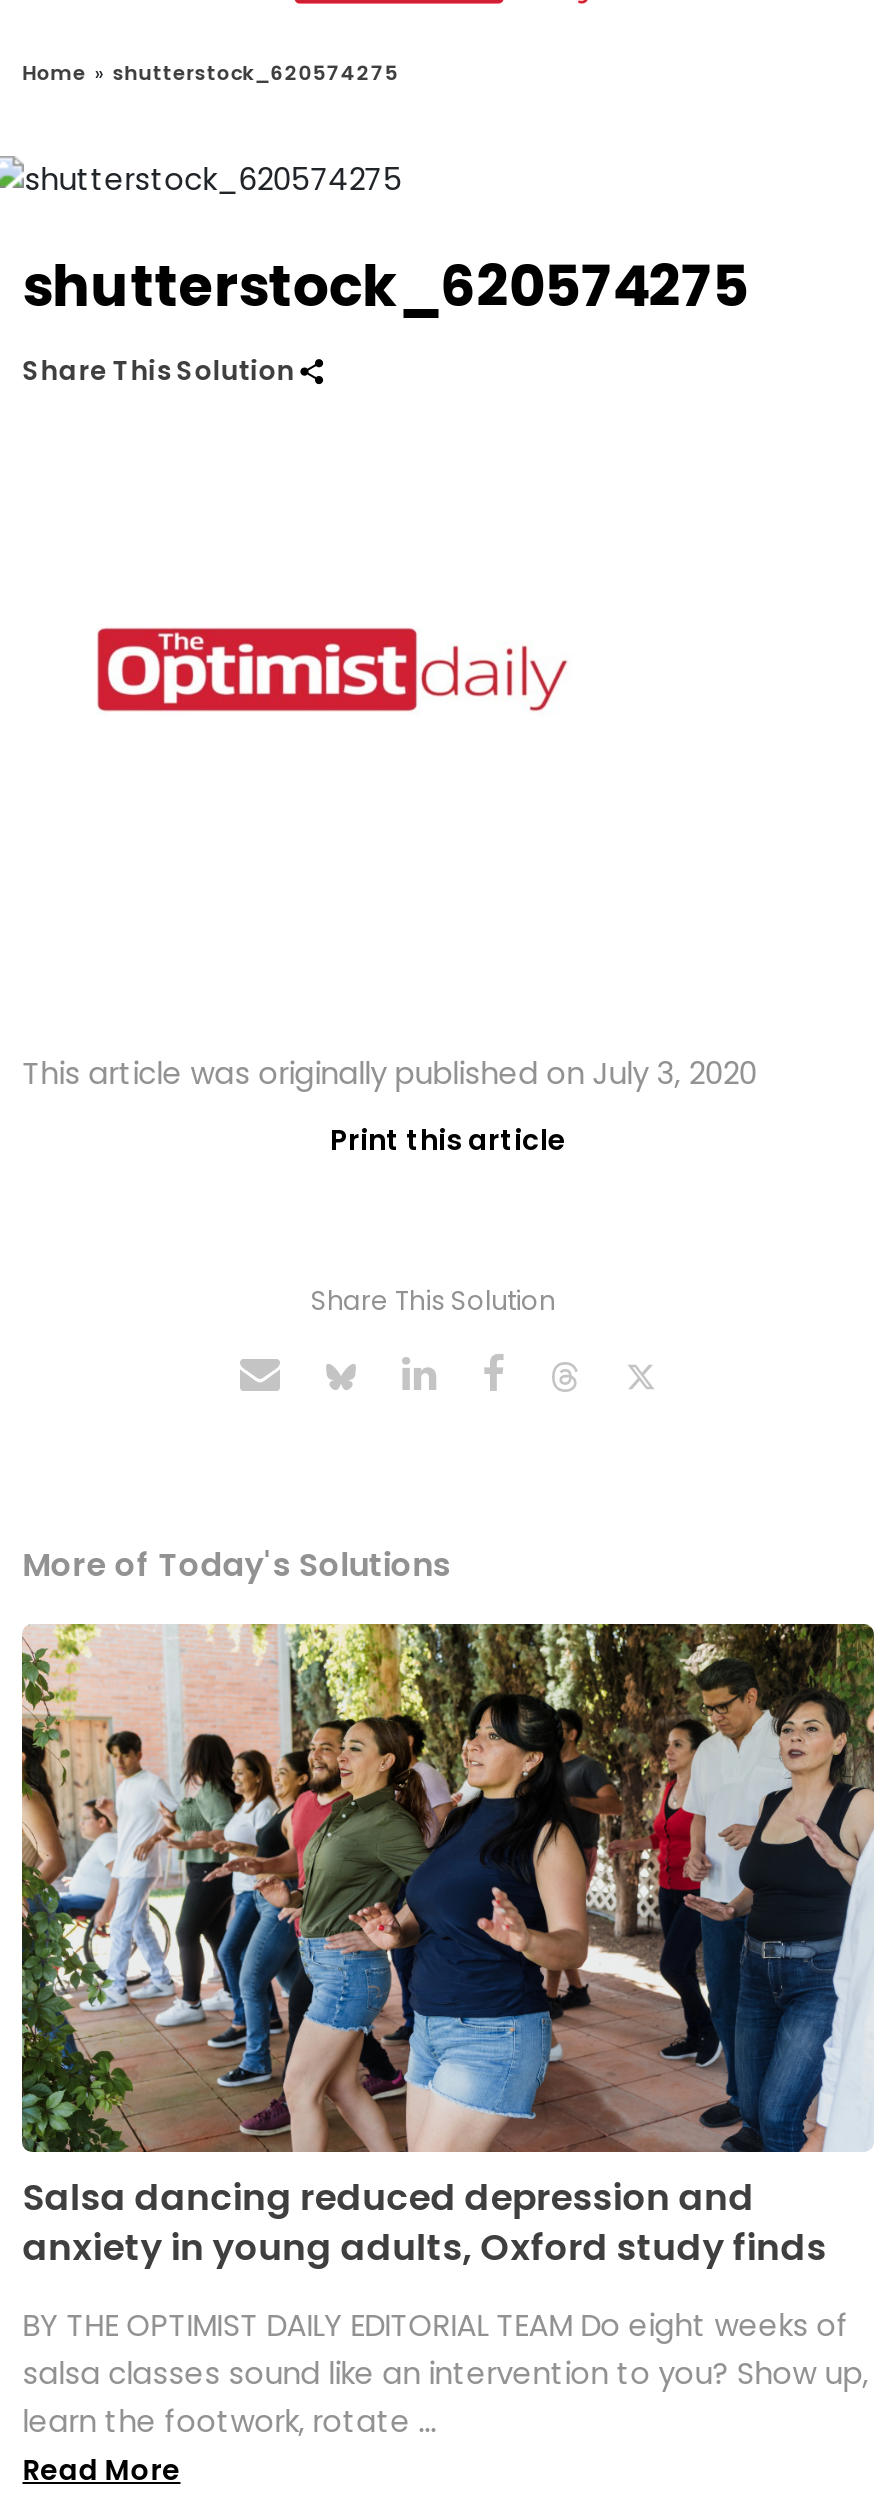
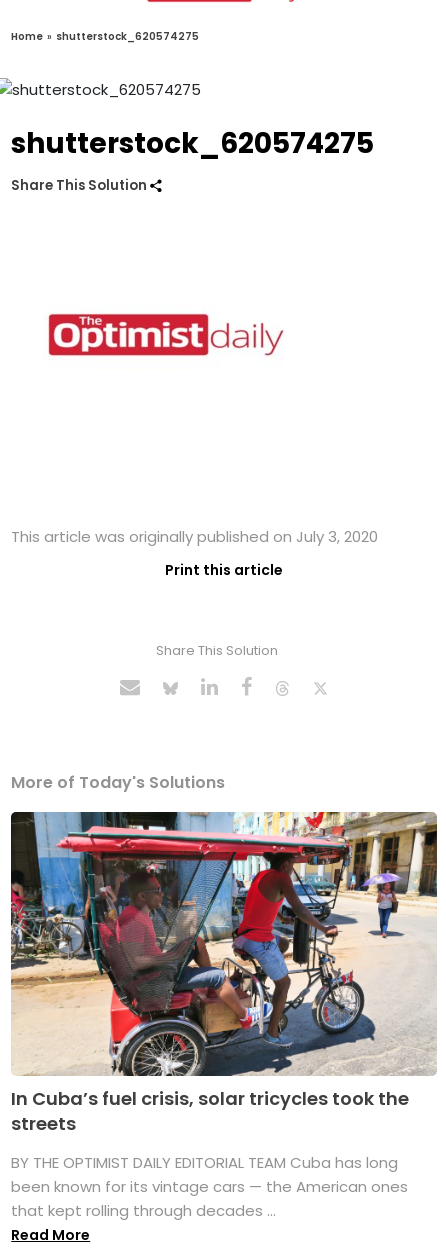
[20,1622,876,2272] [image] | Salsa dancing reduced depression and | anxiety in young adults, Oxford study finds -> [10,811,437,1136] [image] | In Cuba’s fuel crisis, solar tricycles took the | streets
[22,2304,868,2442] BY THE OPTIMIST DAILY EDITORIAL TEAM Do eight weeks of | salsa classes sound like an intervention to you? Show up, | learn the footwork, rotate ... -> [11,1152,408,1221] BY THE OPTIMIST DAILY EDITORIAL TEAM Cuba has long | been known for its vintage cars — the American ones | that kept rolling through decades ...

